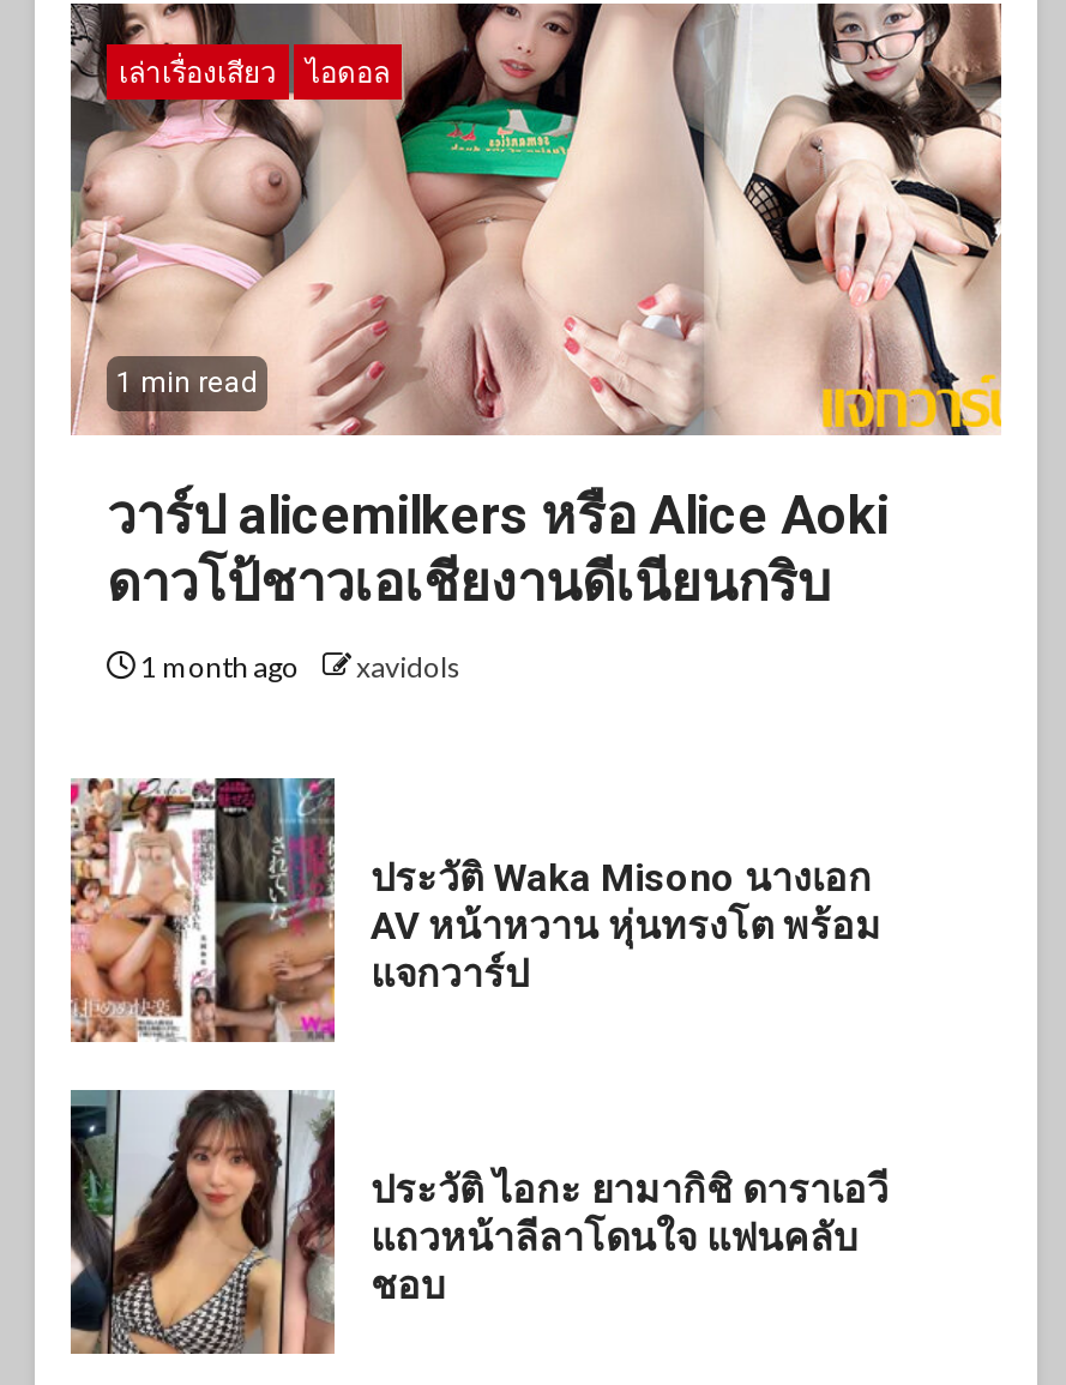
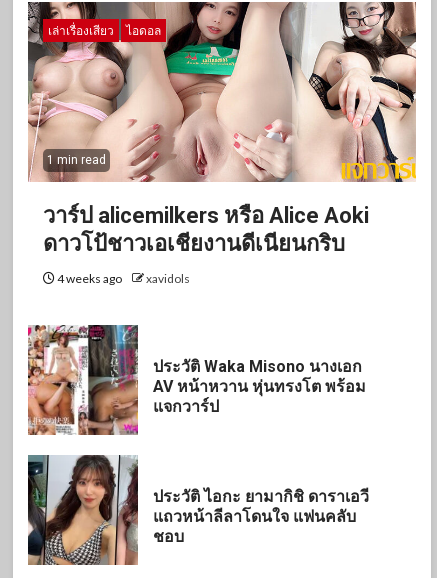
[135,648,462,684] 1 month ago xavidols -> [55,271,190,286] 4 weeks ago xavidols

